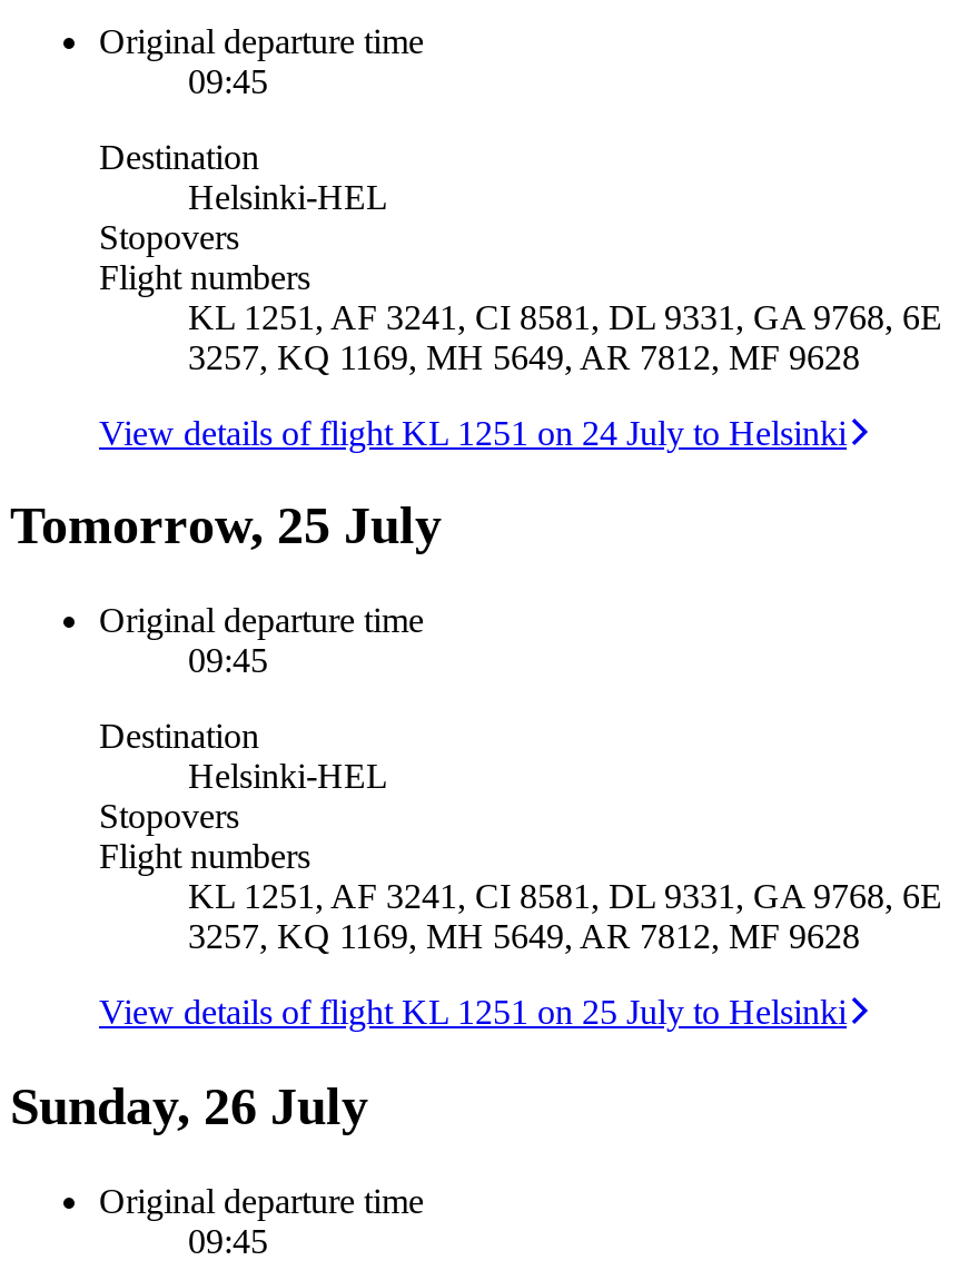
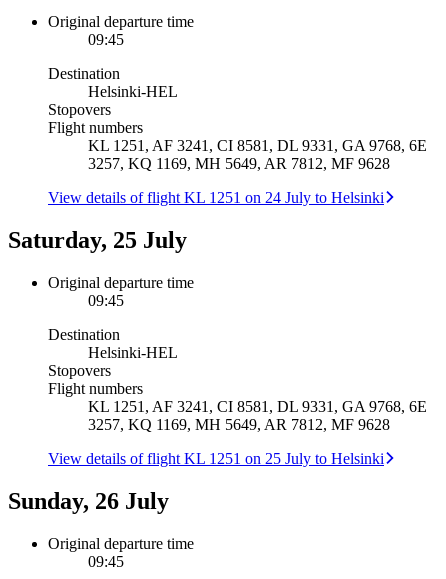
[10,498,442,556] Tomorrow, 25 July -> [8,227,187,253] Saturday, 25 July

